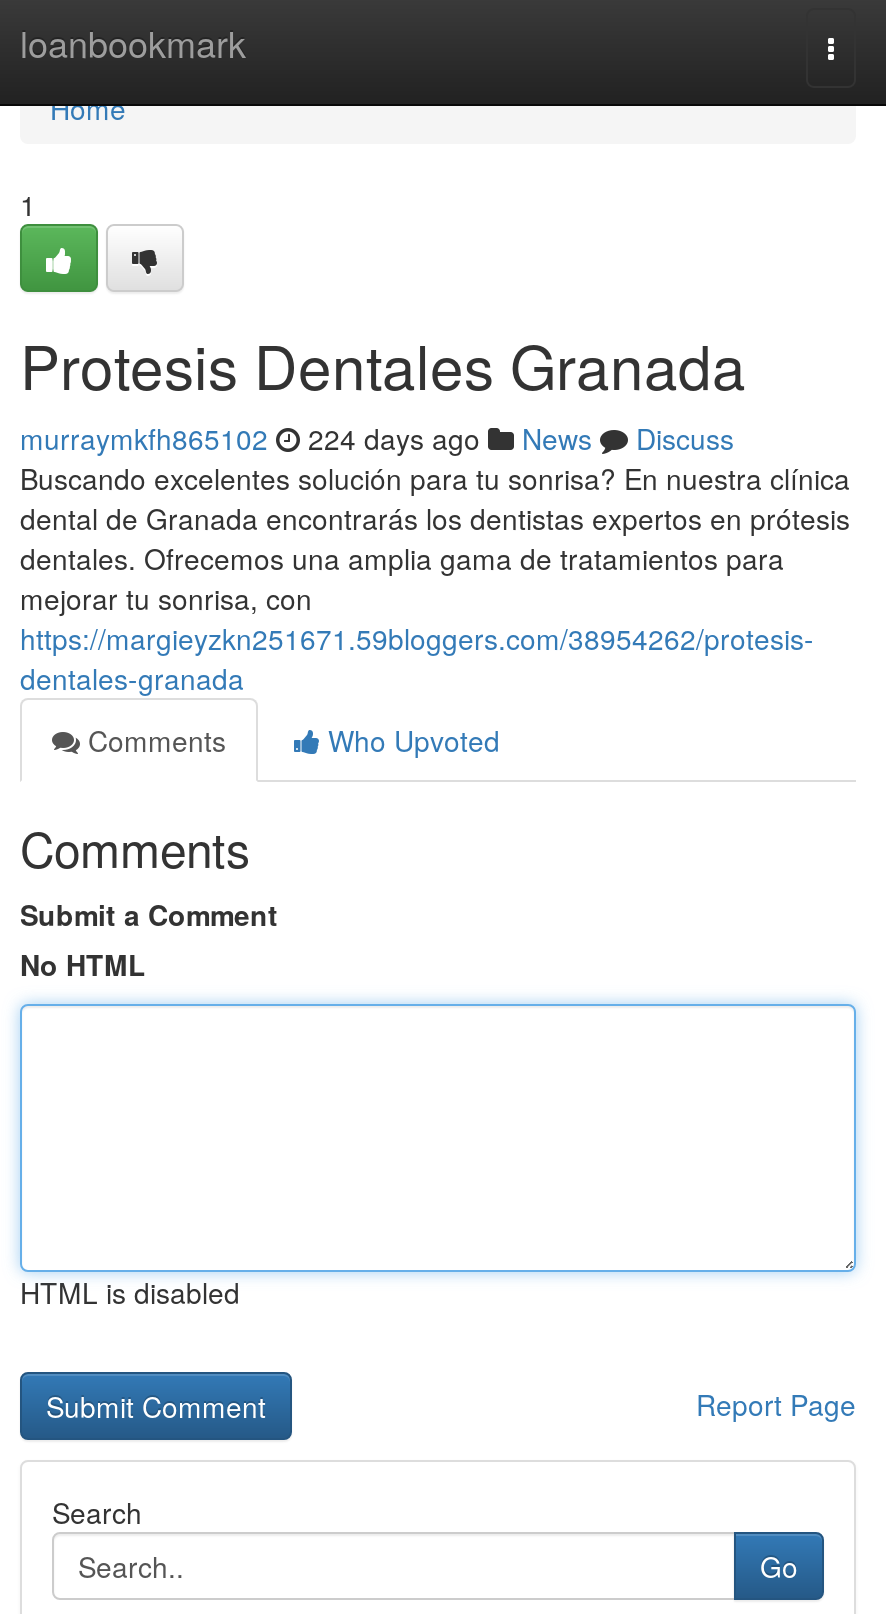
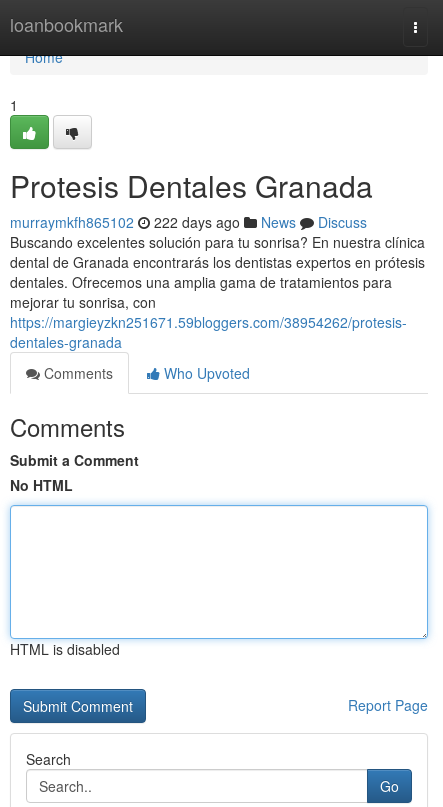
[20,418,734,458] murraymkfh865102 224 days ago News Discuss -> [10,212,367,232] murraymkfh865102 222 days ago News Discuss

